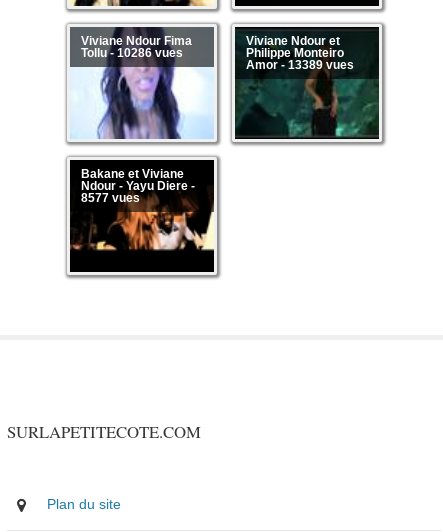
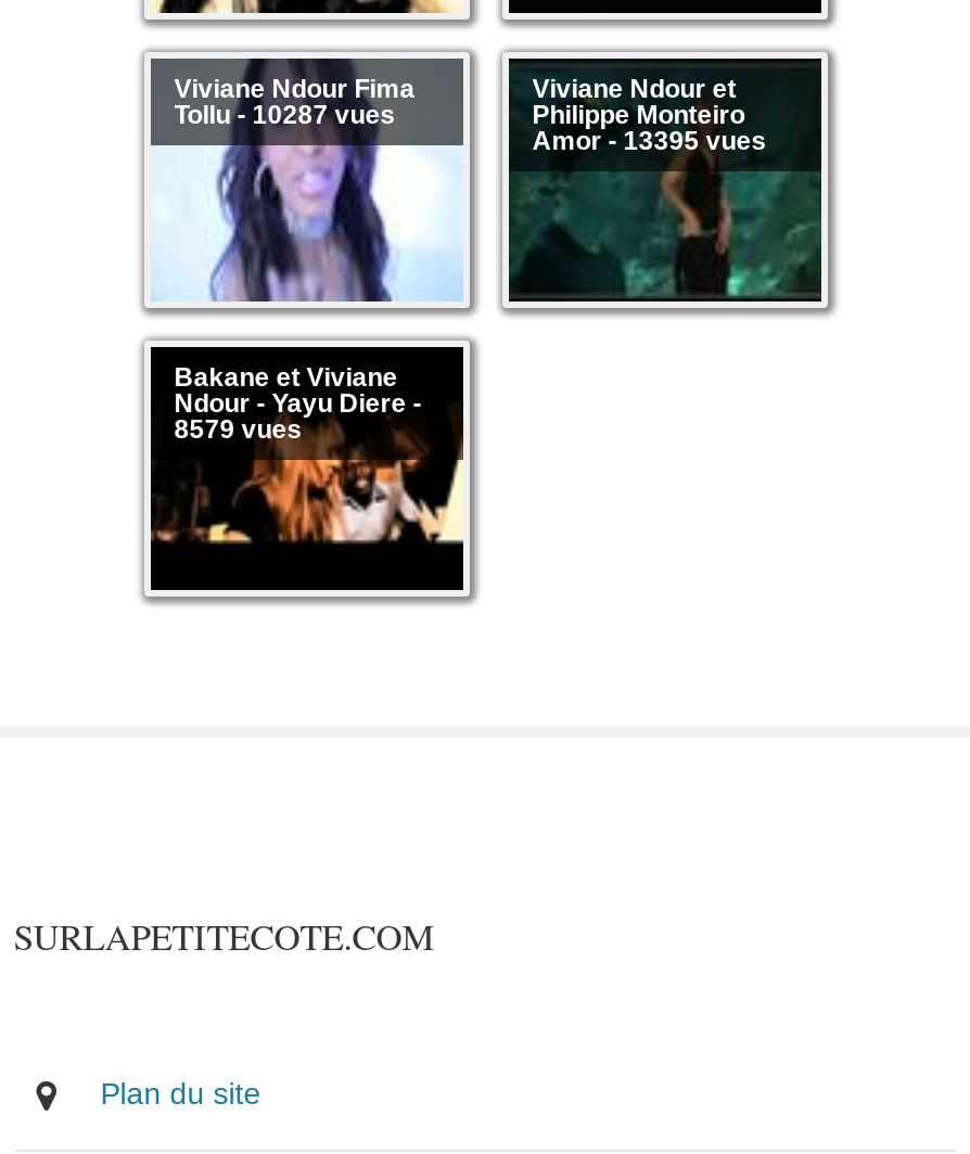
[81,46,183,60] Tollu - 10286 vues -> [174,99,395,130] Tollu - 10287 vues
[246,58,354,72] Amor - 13389 vues -> [532,125,766,156] Amor - 13395 vues
[81,191,140,205] 8577 vues -> [174,414,302,444] 8579 vues

